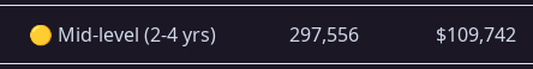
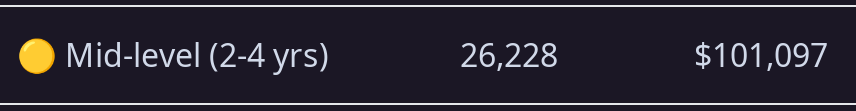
[289,21,359,48] 297,556 -> [460,33,558,77] 26,228
[435,21,516,48] $109,742 -> [694,33,828,77] $101,097

